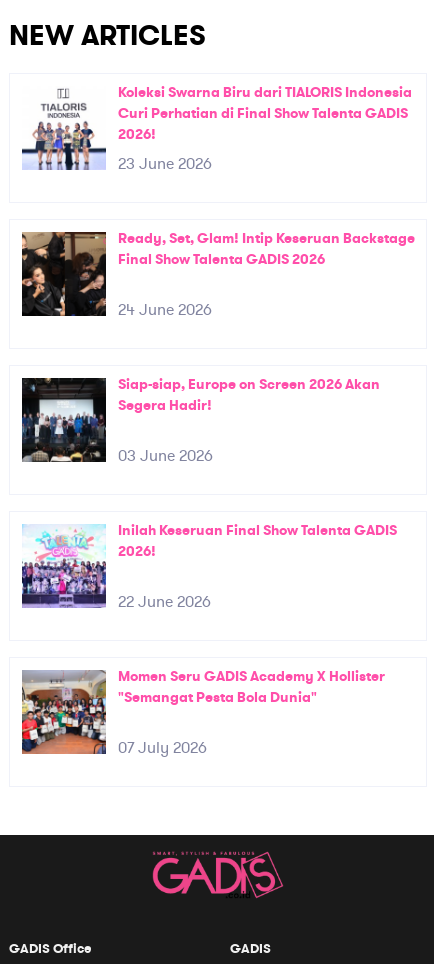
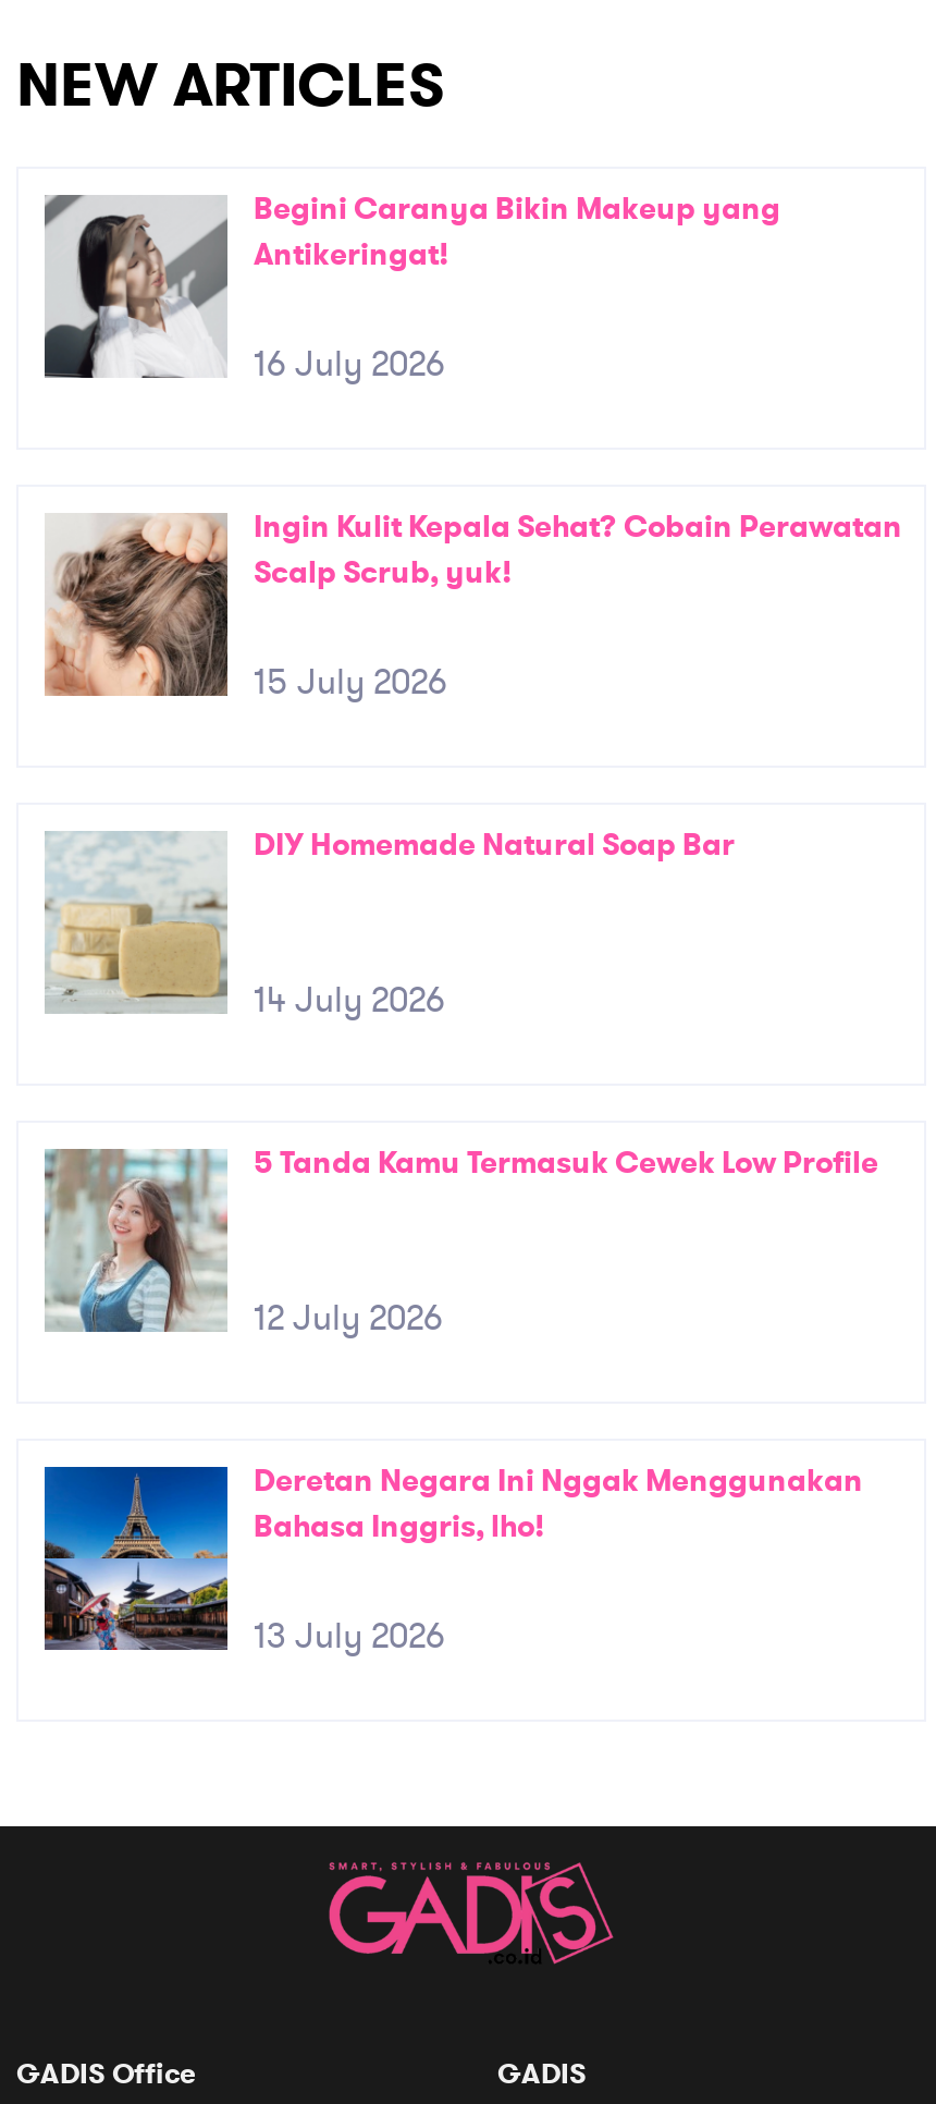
[22,83,415,759] [image] | Koleksi Swarna Biru dari TIALORIS Indonesia | Curi Perhatian di Final Show Talenta GADIS | 2026! | 23 June 2026 | Ready, Set, Glam! Intip Keseruan Backstage | Final Show Talenta GADIS 2026 | 24 June 2026 | Siap-siap, Europe on Screen 2026 Akan | Segera Hadir! | 03 June 2026 | Inilah Keseruan Final Show Talenta GADIS | 2026! | 22 June 2026 | Momen Seru GADIS Academy X Hollister | "Semangat Pesta Bola Dunia" | 07 July 2026 -> [42,189,902,1661] [image] | Begini Caranya Bikin Makeup yang | Antikeringat! | 16 July 2026 | Ingin Kulit Kepala Sehat? Cobain Perawatan | Scalp Scrub, yuk! | 15 July 2026 | DIY Homemade Natural Soap Bar | 14 July 2026 | 5 Tanda Kamu Termasuk Cewek Low Profile | 12 July 2026 | Deretan Negara Ini Nggak Menggunakan | Bahasa Inggris, lho! | 13 July 2026
[21,231,106,317] [image] -> [45,513,227,698] [image]
[21,377,107,463] [image] -> [45,831,227,1014] [image]
[21,524,106,608] [image] -> [42,1147,225,1334] [image]
[21,669,107,755] [image] -> [42,1465,230,1652] [image]

